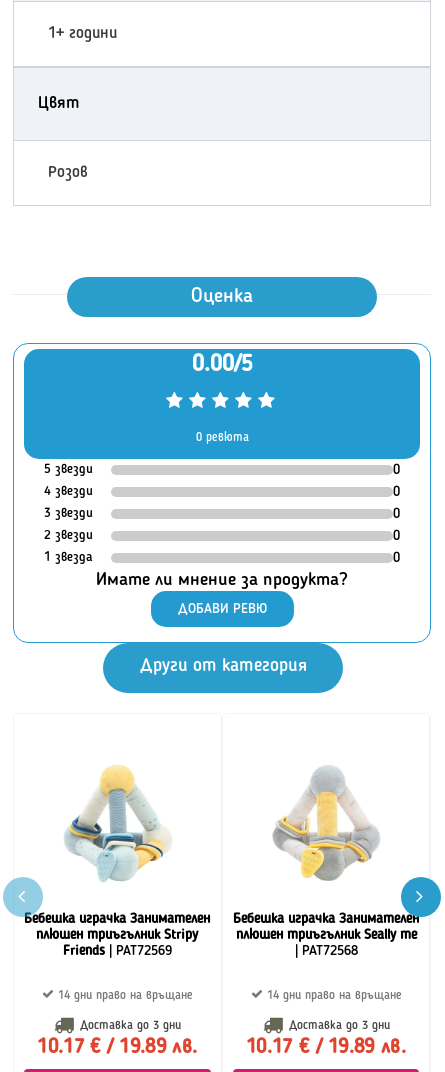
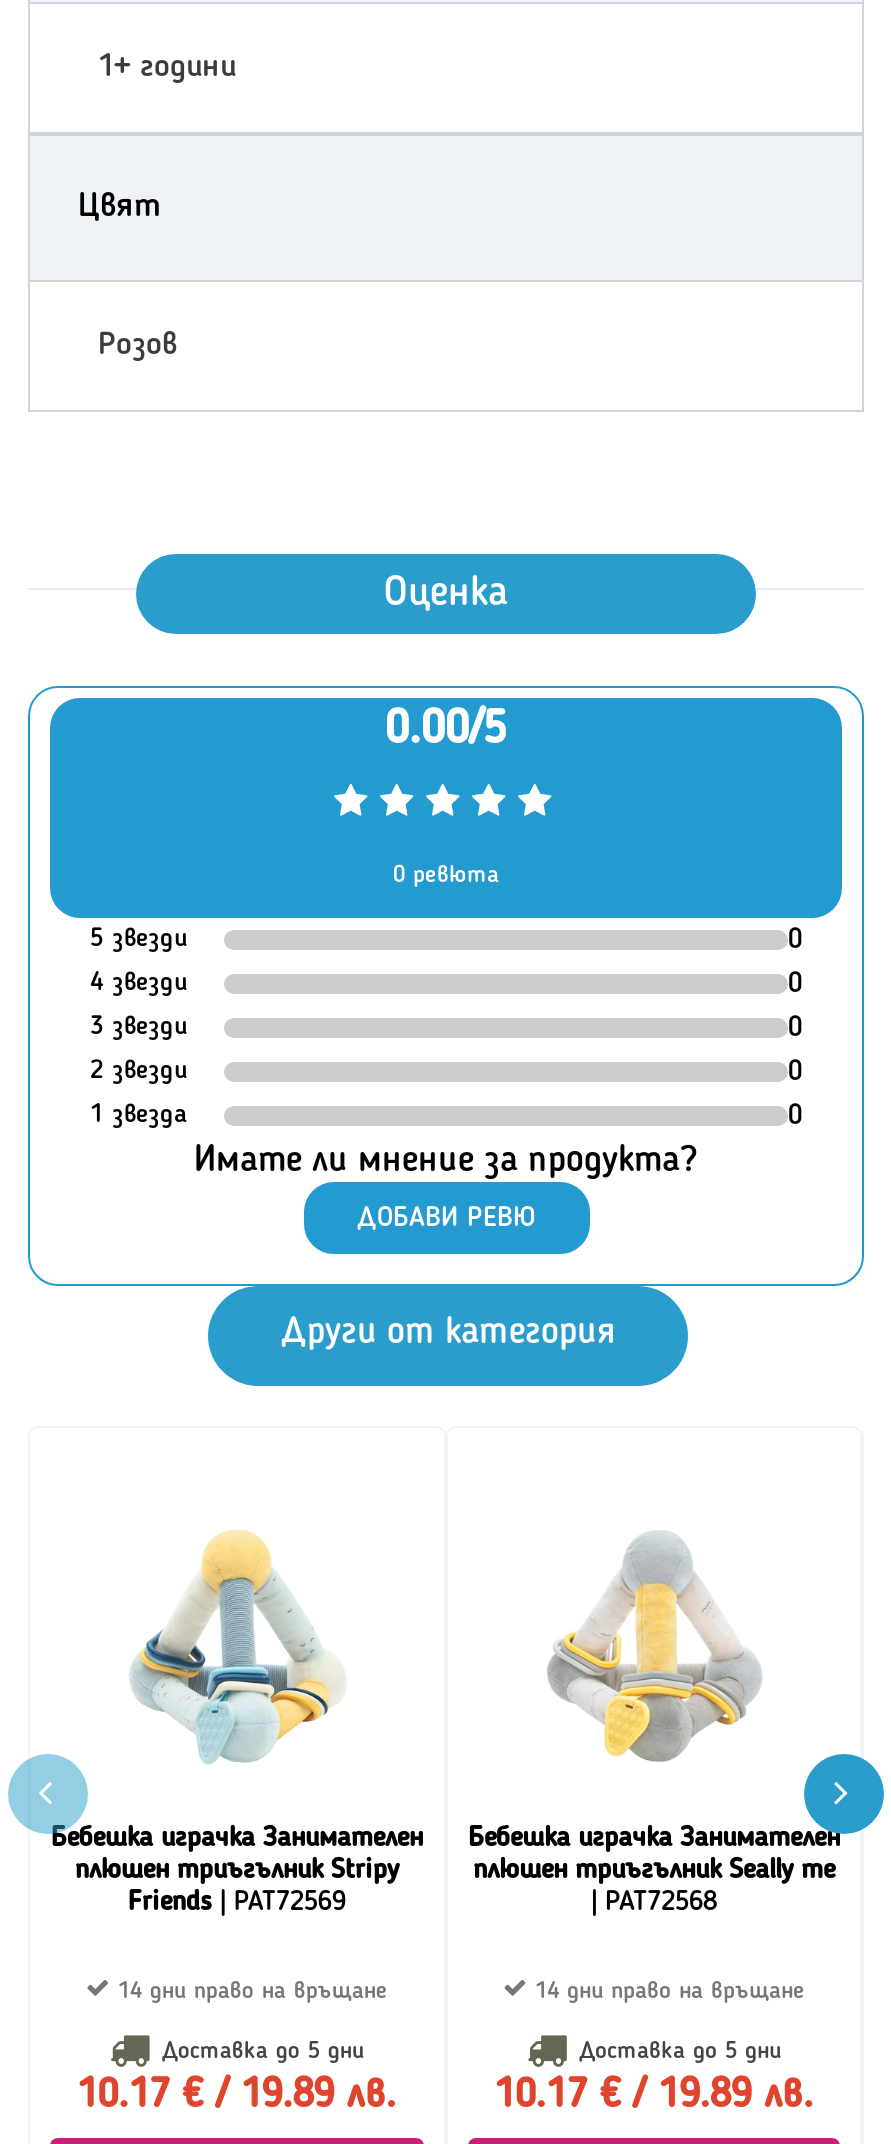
[76,1020,181,1032] Доставка до 3 дни -> [154,2040,364,2064] Доставка до 5 дни
[284,1020,389,1032] Доставка до 3 дни -> [571,2040,781,2064] Доставка до 5 дни

